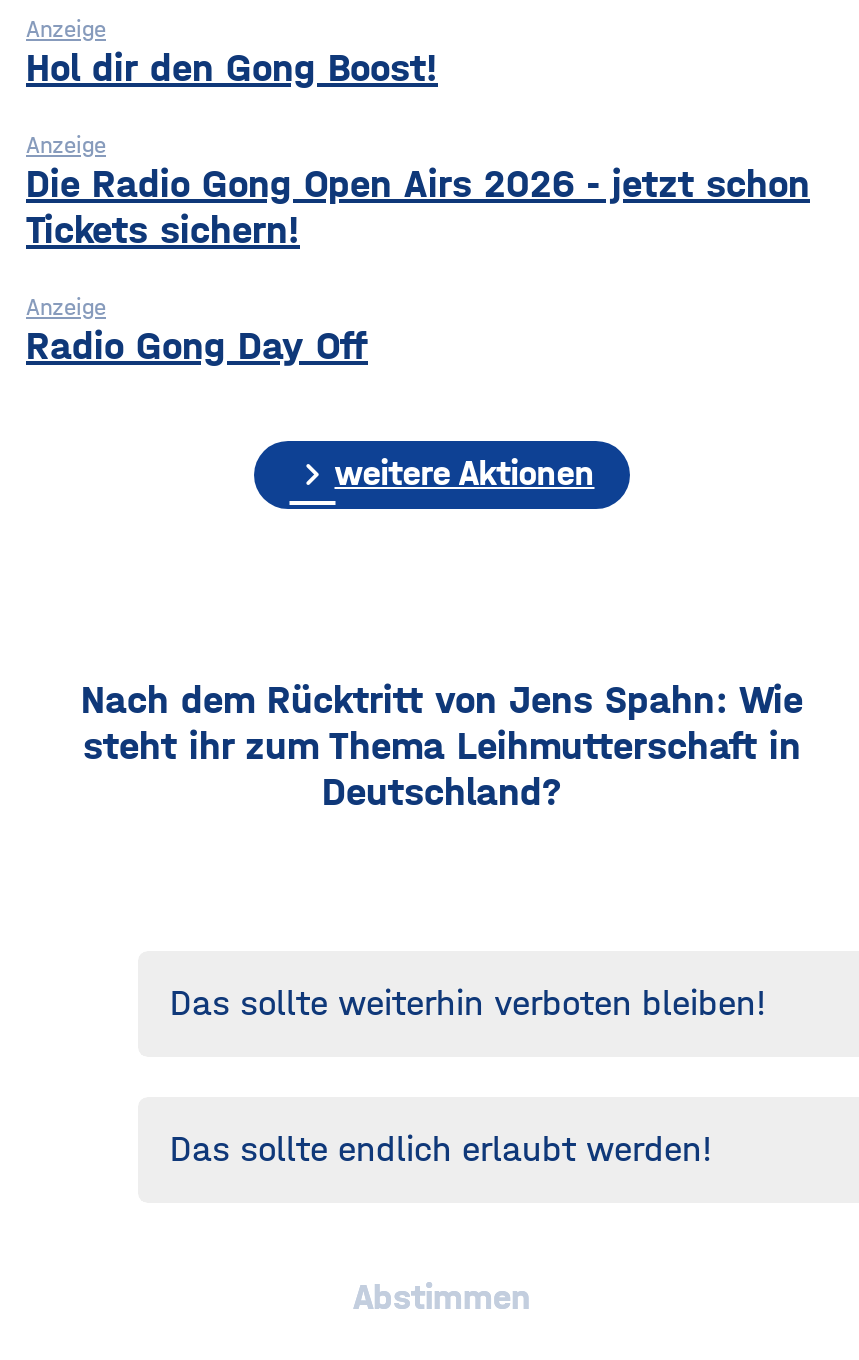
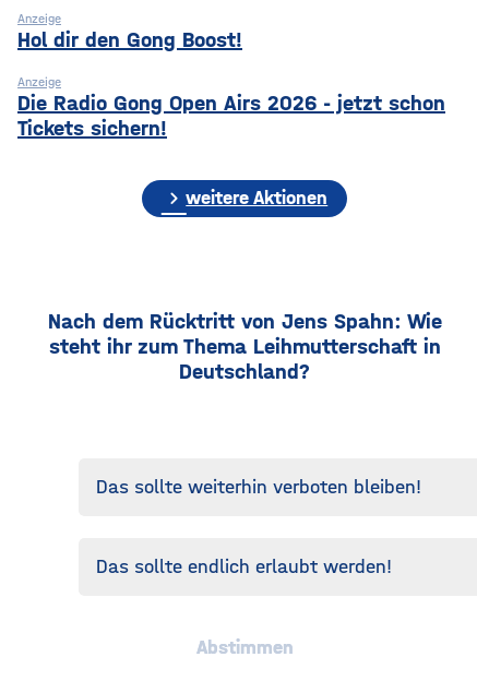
[26,292,368,368] Anzeige | Radio Gong Day Off -> none

